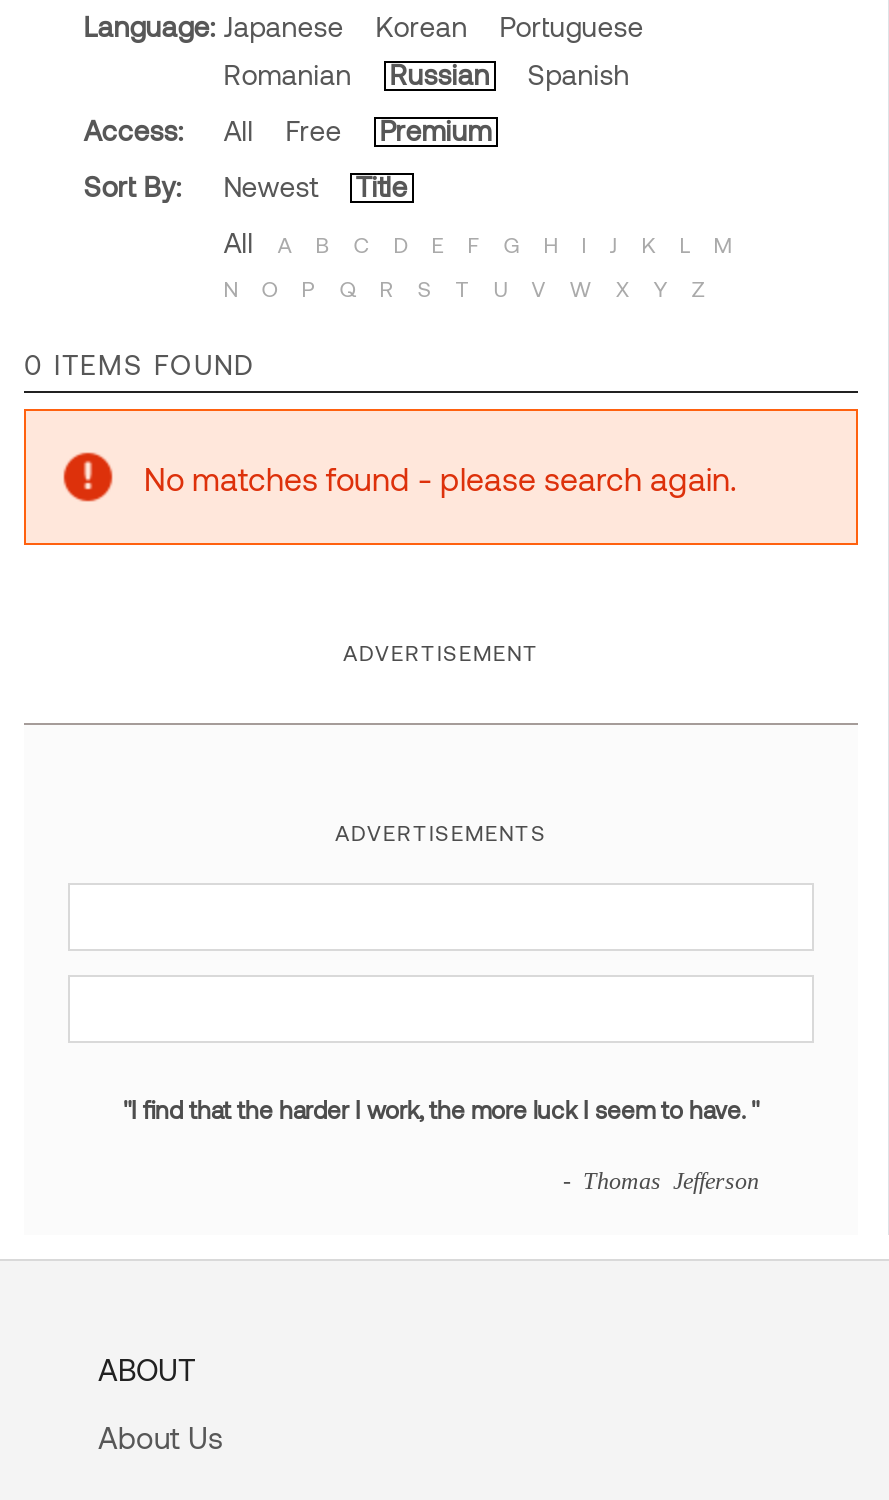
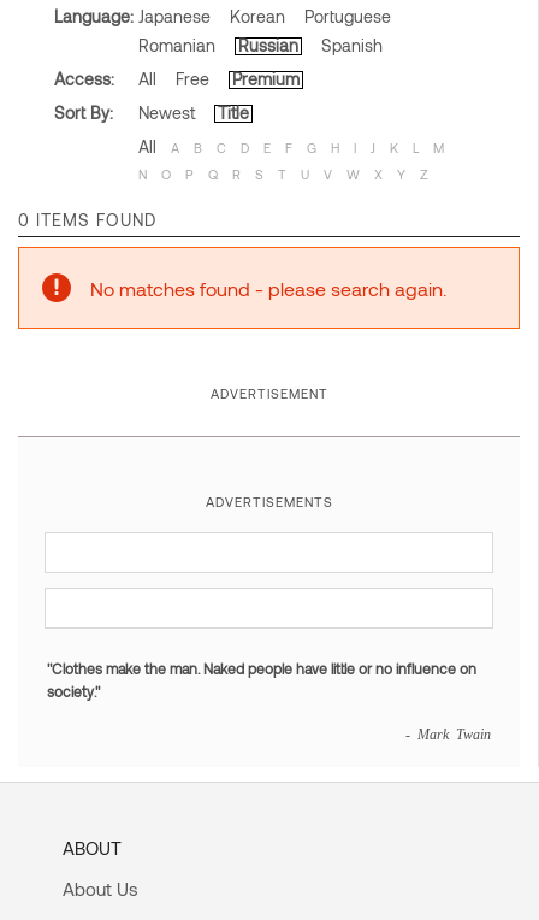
[123,1096,759,1124] "I find that the harder I work, the more luck I seem to have. " -> [47,660,476,700] "Clothes make the man. Naked people have little or no influence on | society."
[563,1168,759,1192] - Thomas Jefferson -> [405,727,491,741] - Mark Twain

